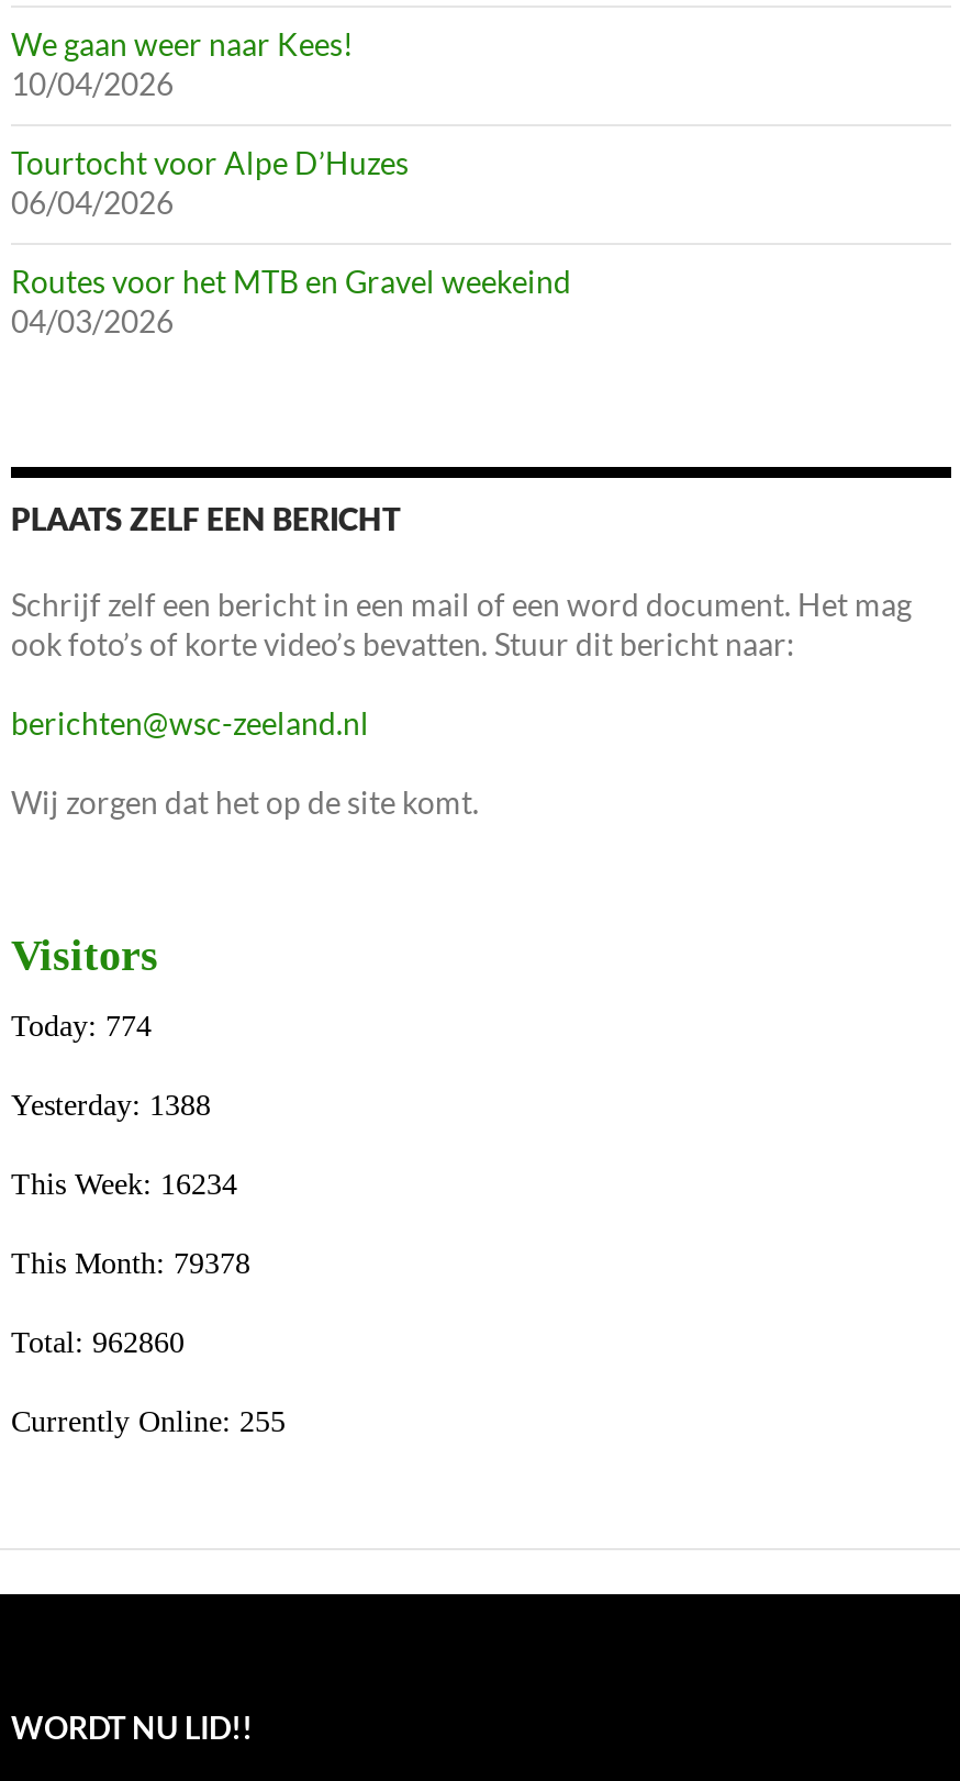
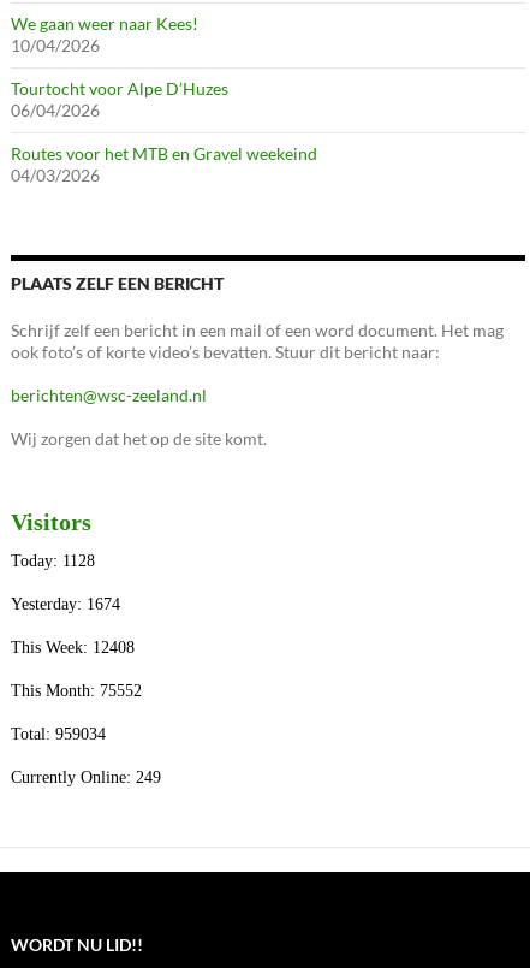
[11,1010,152,1043] Today: 774 -> [11,552,95,570] Today: 1128
[11,1089,211,1122] Yesterday: 1388 -> [11,596,120,614] Yesterday: 1674
[11,1169,237,1202] This Week: 16234 -> [11,639,135,657] This Week: 12408
[11,1248,250,1281] This Month: 79378 -> [11,682,142,700] This Month: 75552
[11,1327,185,1360] Total: 962860 -> [11,725,106,743] Total: 959034
[11,1406,286,1439] Currently Online: 255 -> [11,769,161,787] Currently Online: 249

